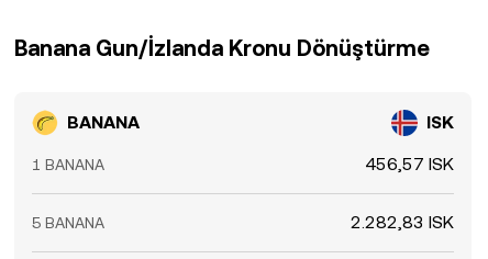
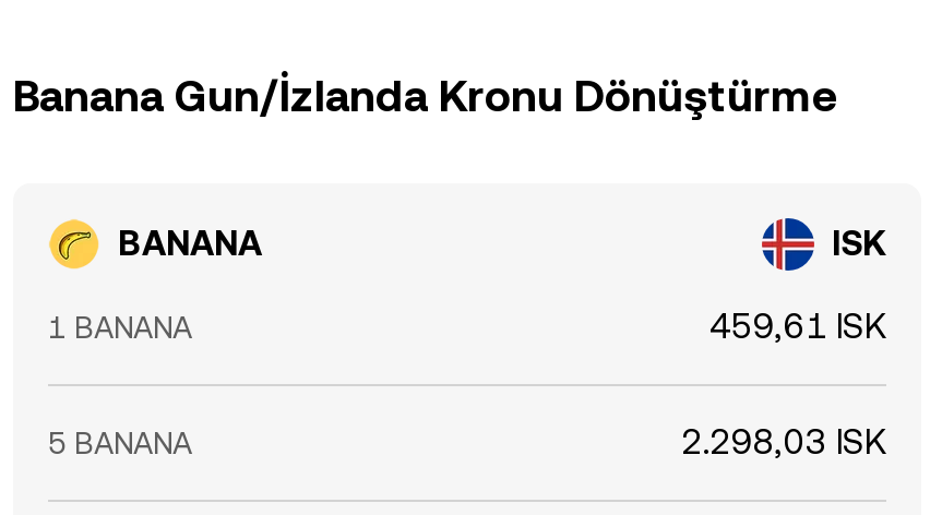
[365,154,454,174] 456,57 ISK -> [710,306,886,347] 459,61 ISK
[351,212,454,233] 2.282,83 ISK -> [681,421,886,463] 2.298,03 ISK

